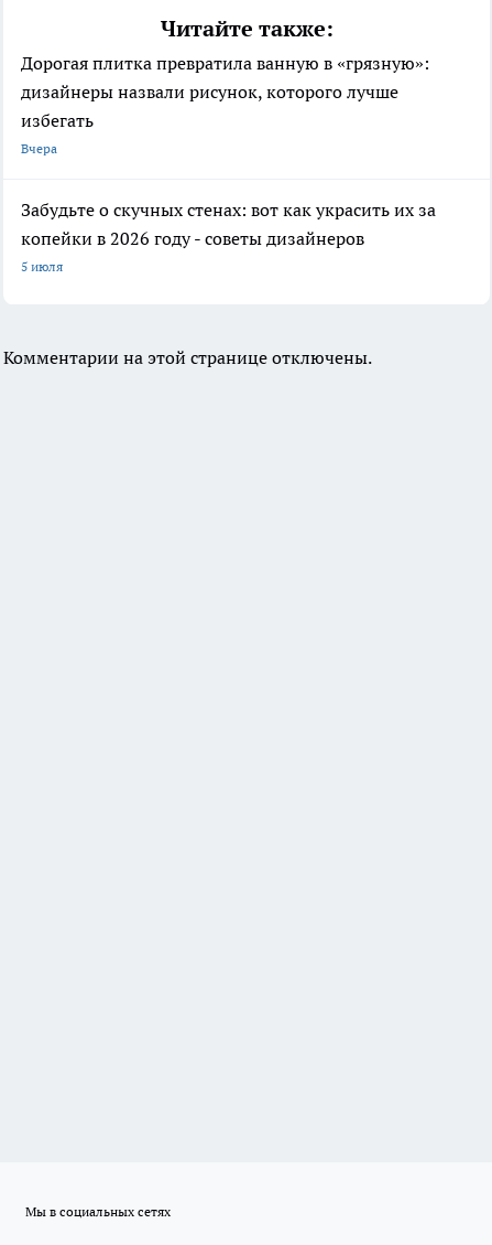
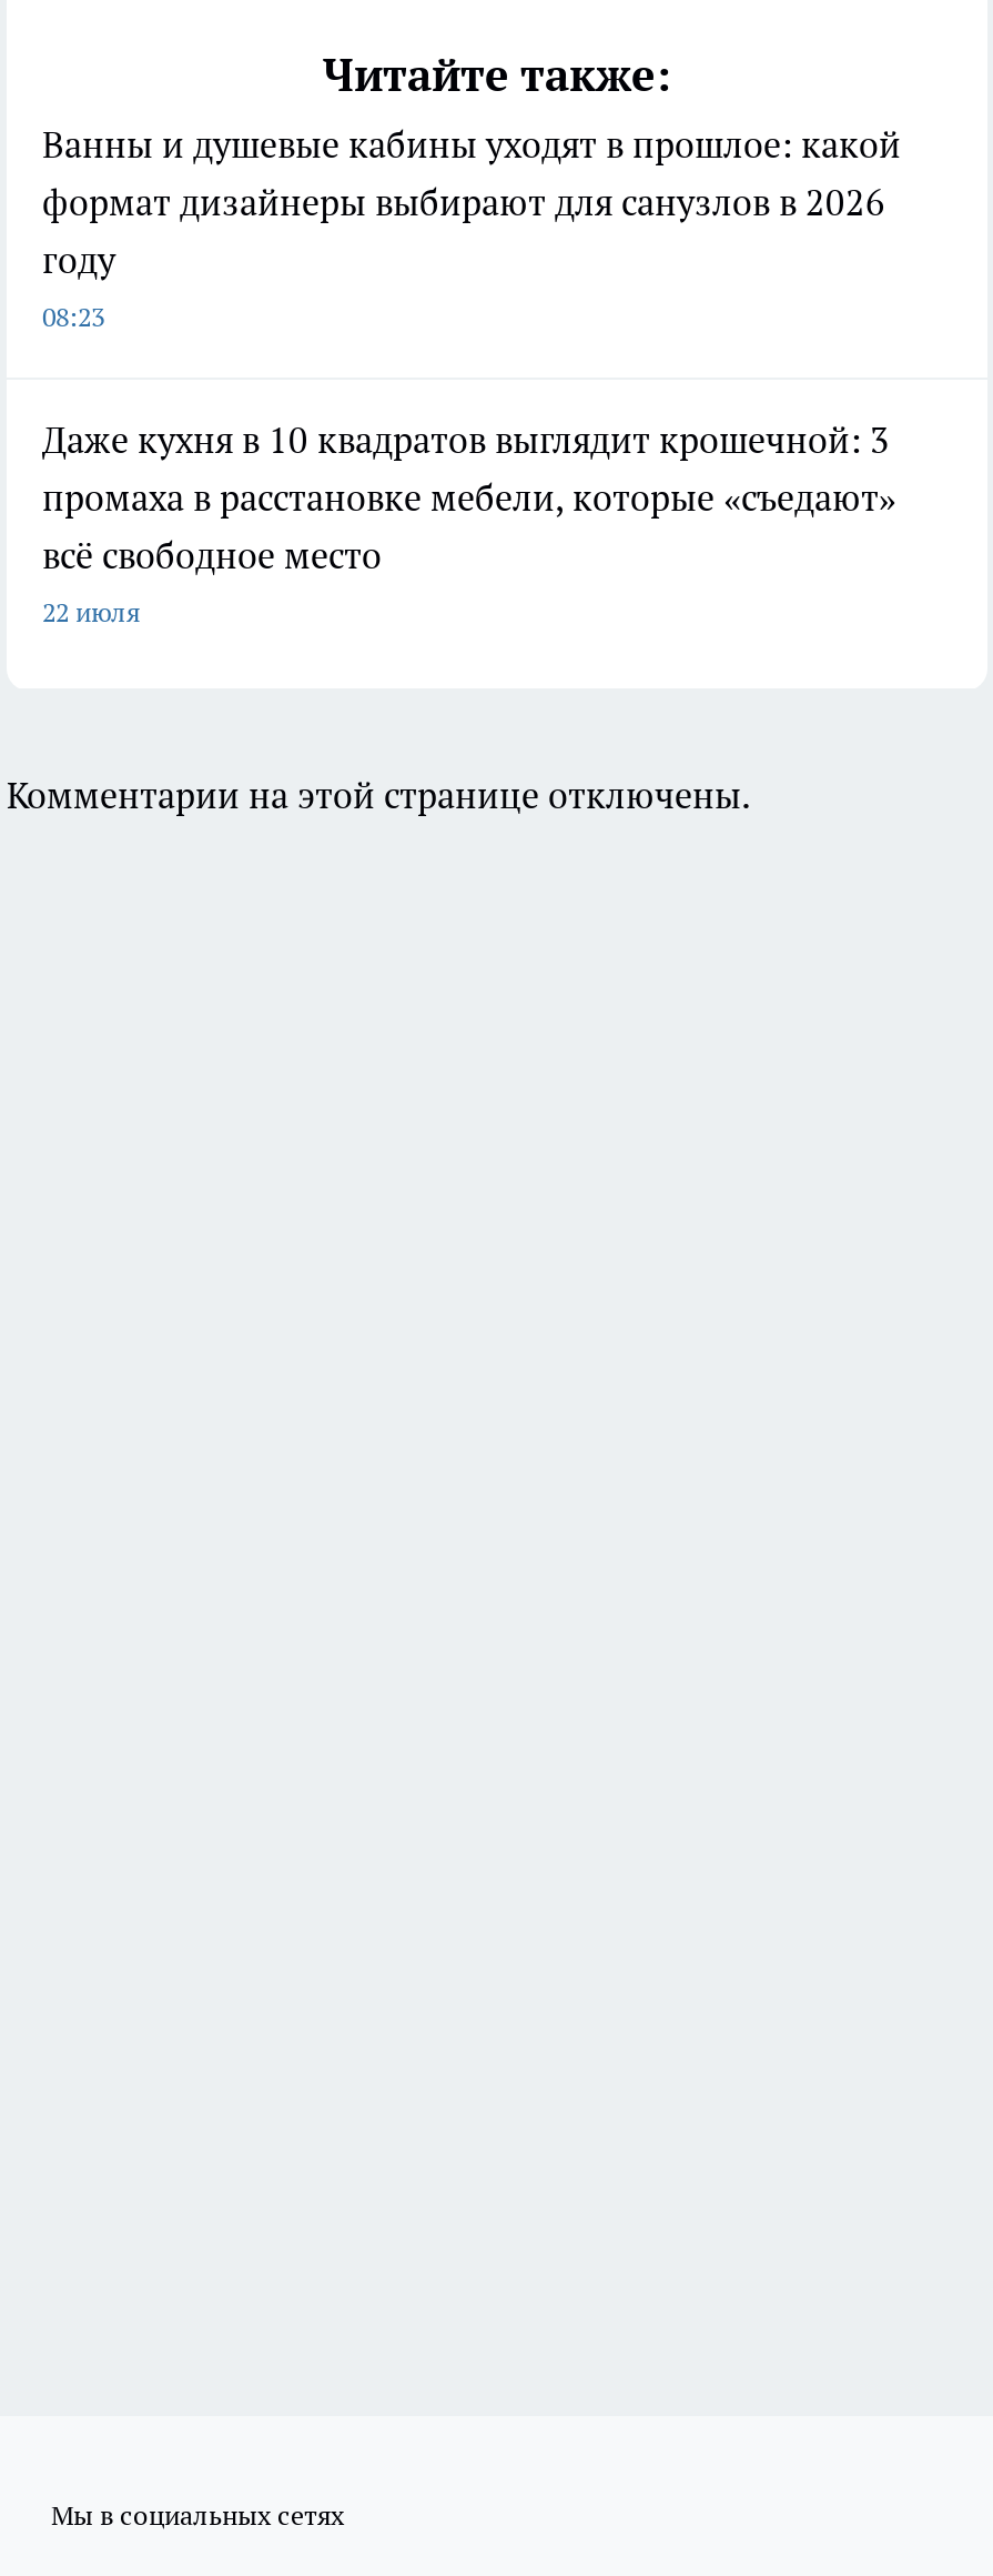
[21,52,429,157] Дорогая плитка превратила ванную в «грязную»: | дизайнеры назвали рисунок, которого лучше | избегать | Вчера -> [42,123,901,334] Ванны и душевые кабины уходят в прошлое: какой | формат дизайнеры выбирают для санузлов в 2026 | году | 08:23
[21,199,436,275] Забудьте о скучных стенах: вот как украсить их за | копейки в 2026 году - советы дизайнеров | 5 июля -> [42,418,896,629] Даже кухня в 10 квадратов выглядит крошечной: 3 | промаха в расстановке мебели, которые «съедают» | всё свободное место | 22 июля

